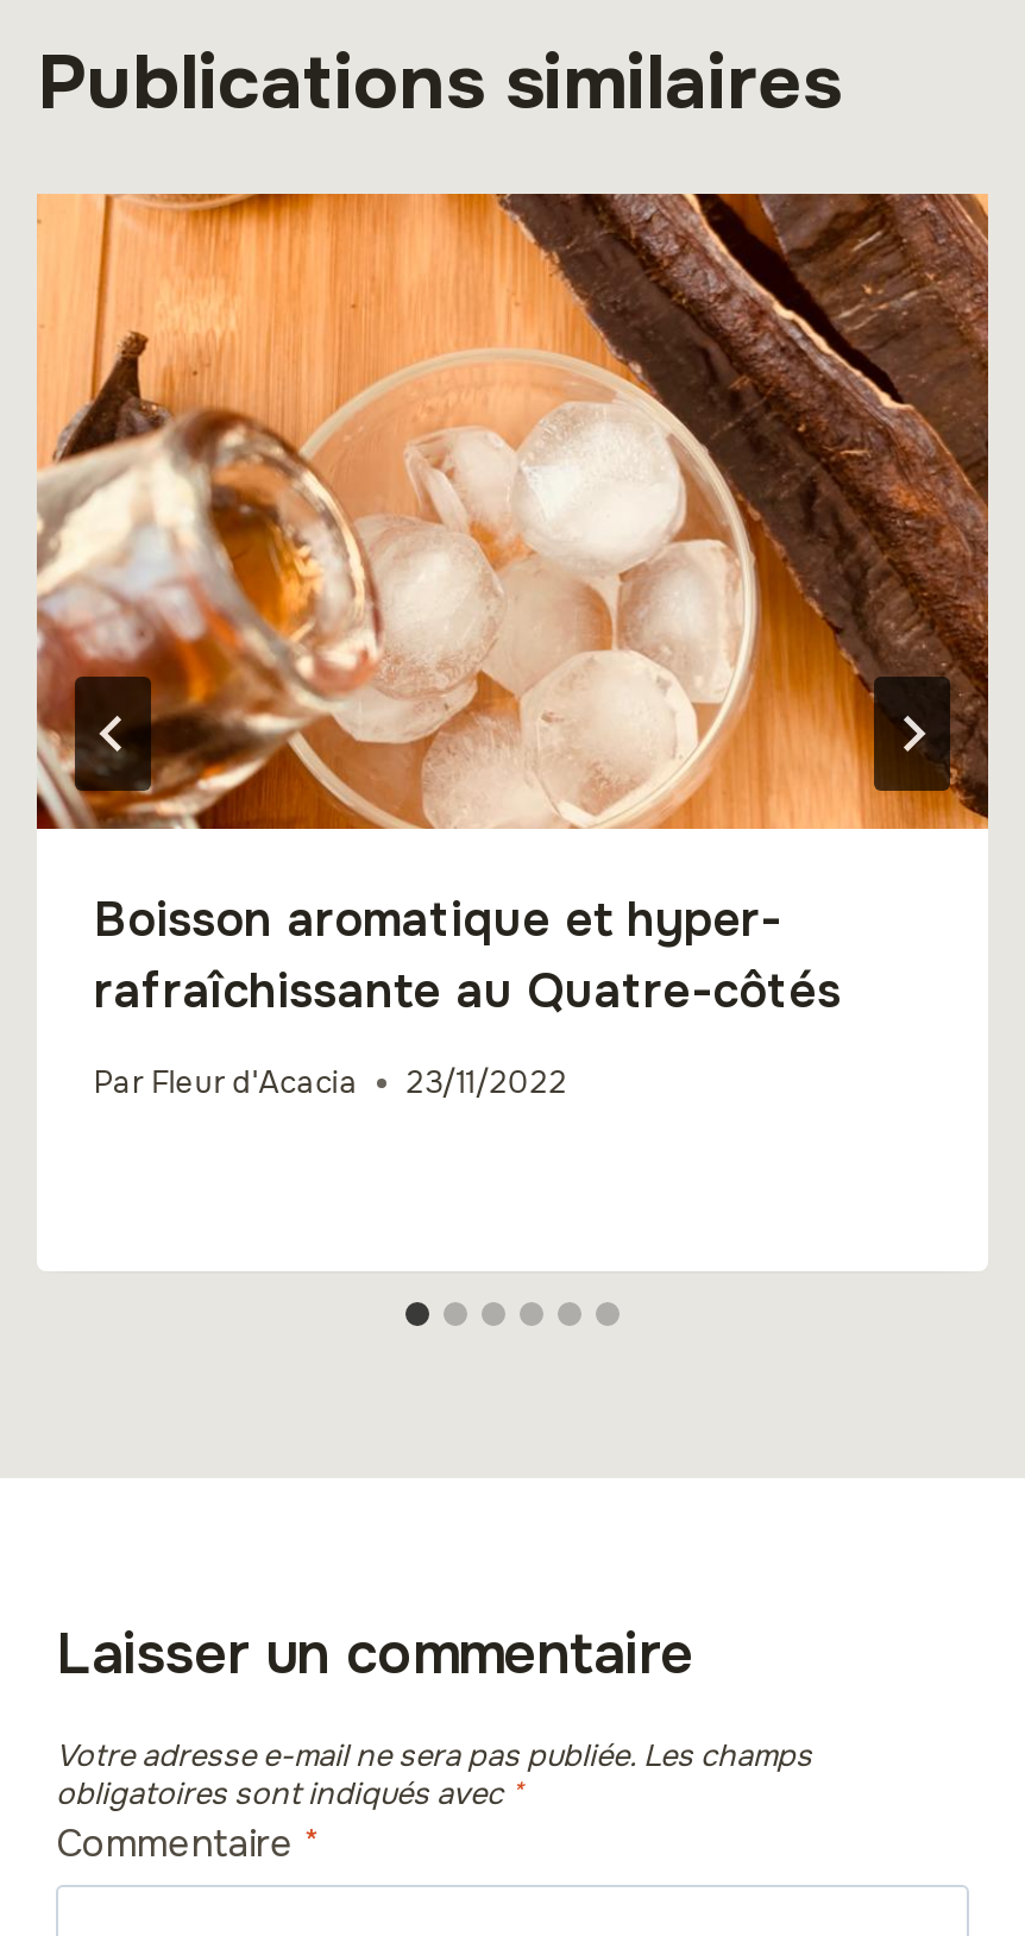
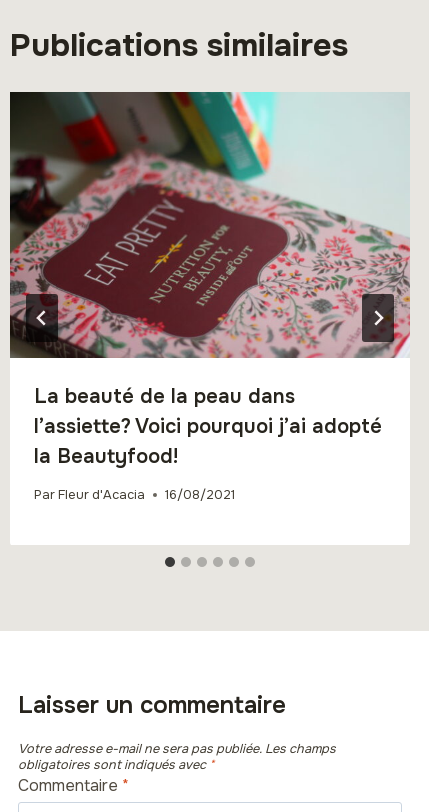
[37,190,991,1021] [image] | Boisson aromatique et hyper- | rafraîchissante au Quatre-côtés -> [9,91,410,469] [image] | La beauté de la peau dans | l’assiette? Voici pourquoi j’ai adopté | la Beautyfood!
[94,1064,568,1102] Par Fleur d'Acacia 23/11/2022 -> [34,487,235,503] Par Fleur d'Acacia 16/08/2021
moved [94,1064,358,1102] -> [34,487,145,503]: Par Fleur d'Acacia

